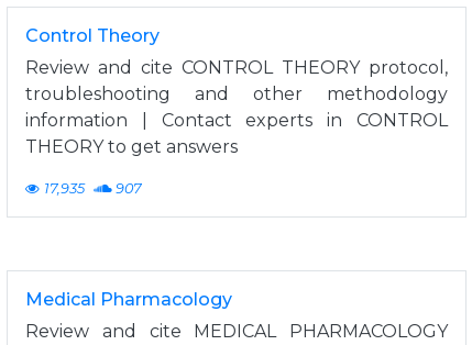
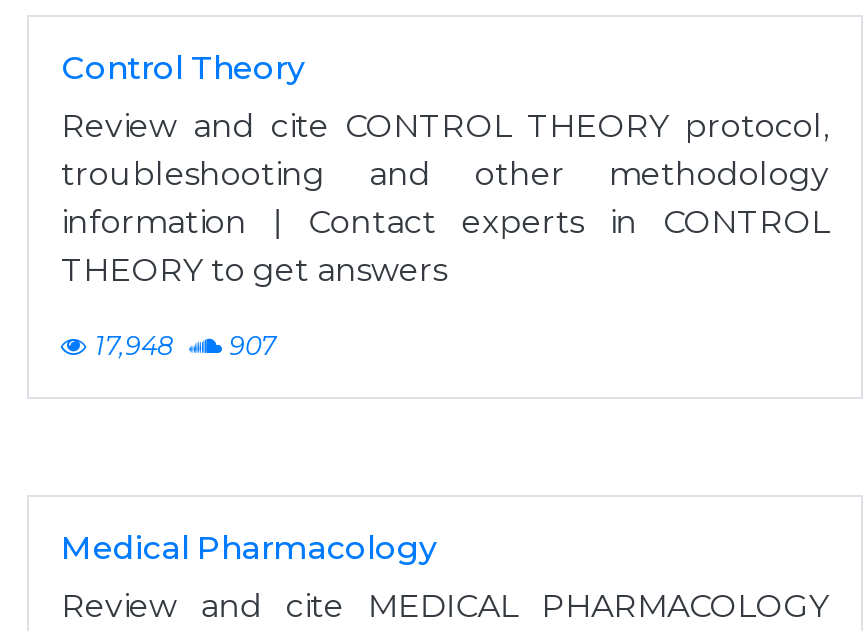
[44,180,142,196] 17,935 907 -> [95,330,277,360] 17,948 907

